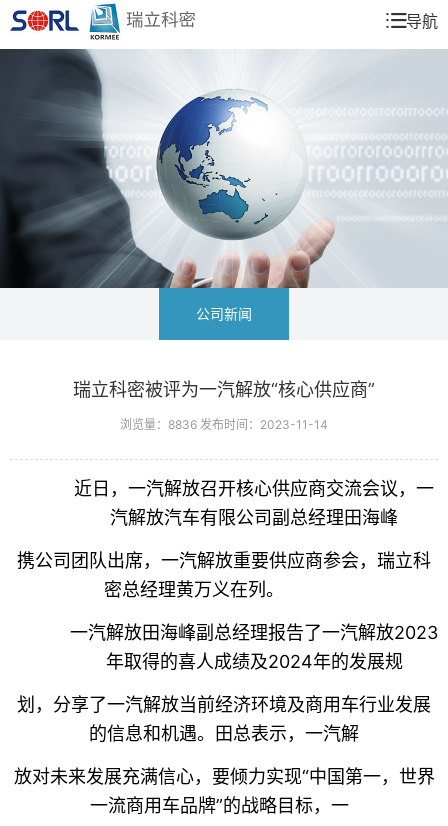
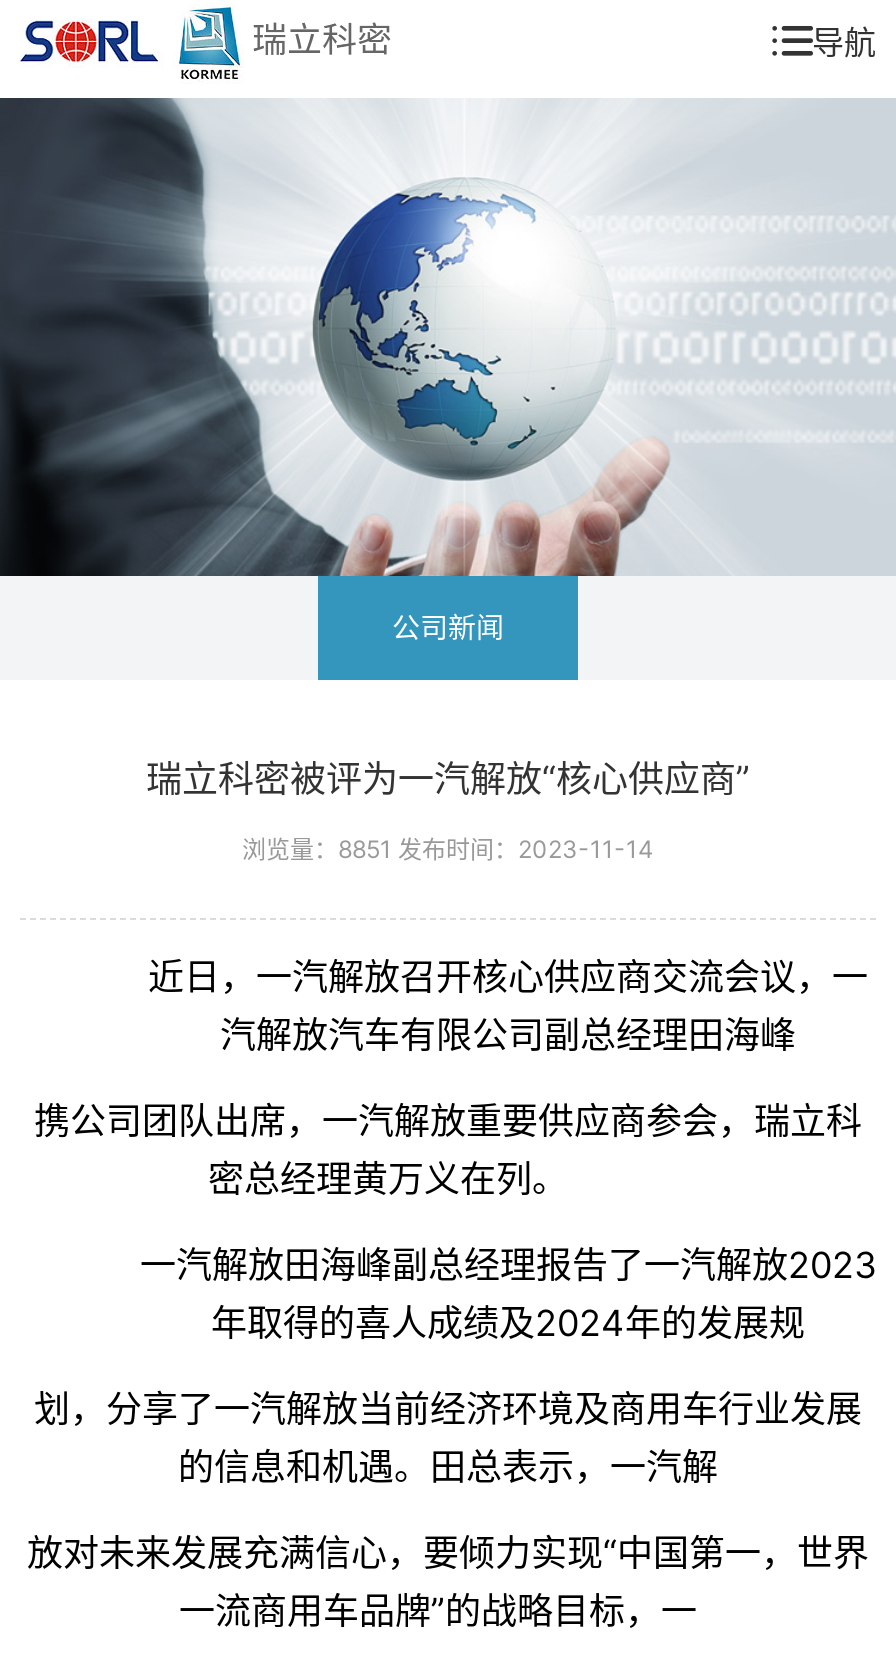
[120,417,328,432] 浏览量：8836 发布时间：2023-11-14 -> [242,834,654,864] 浏览量：8851 发布时间：2023-11-14

